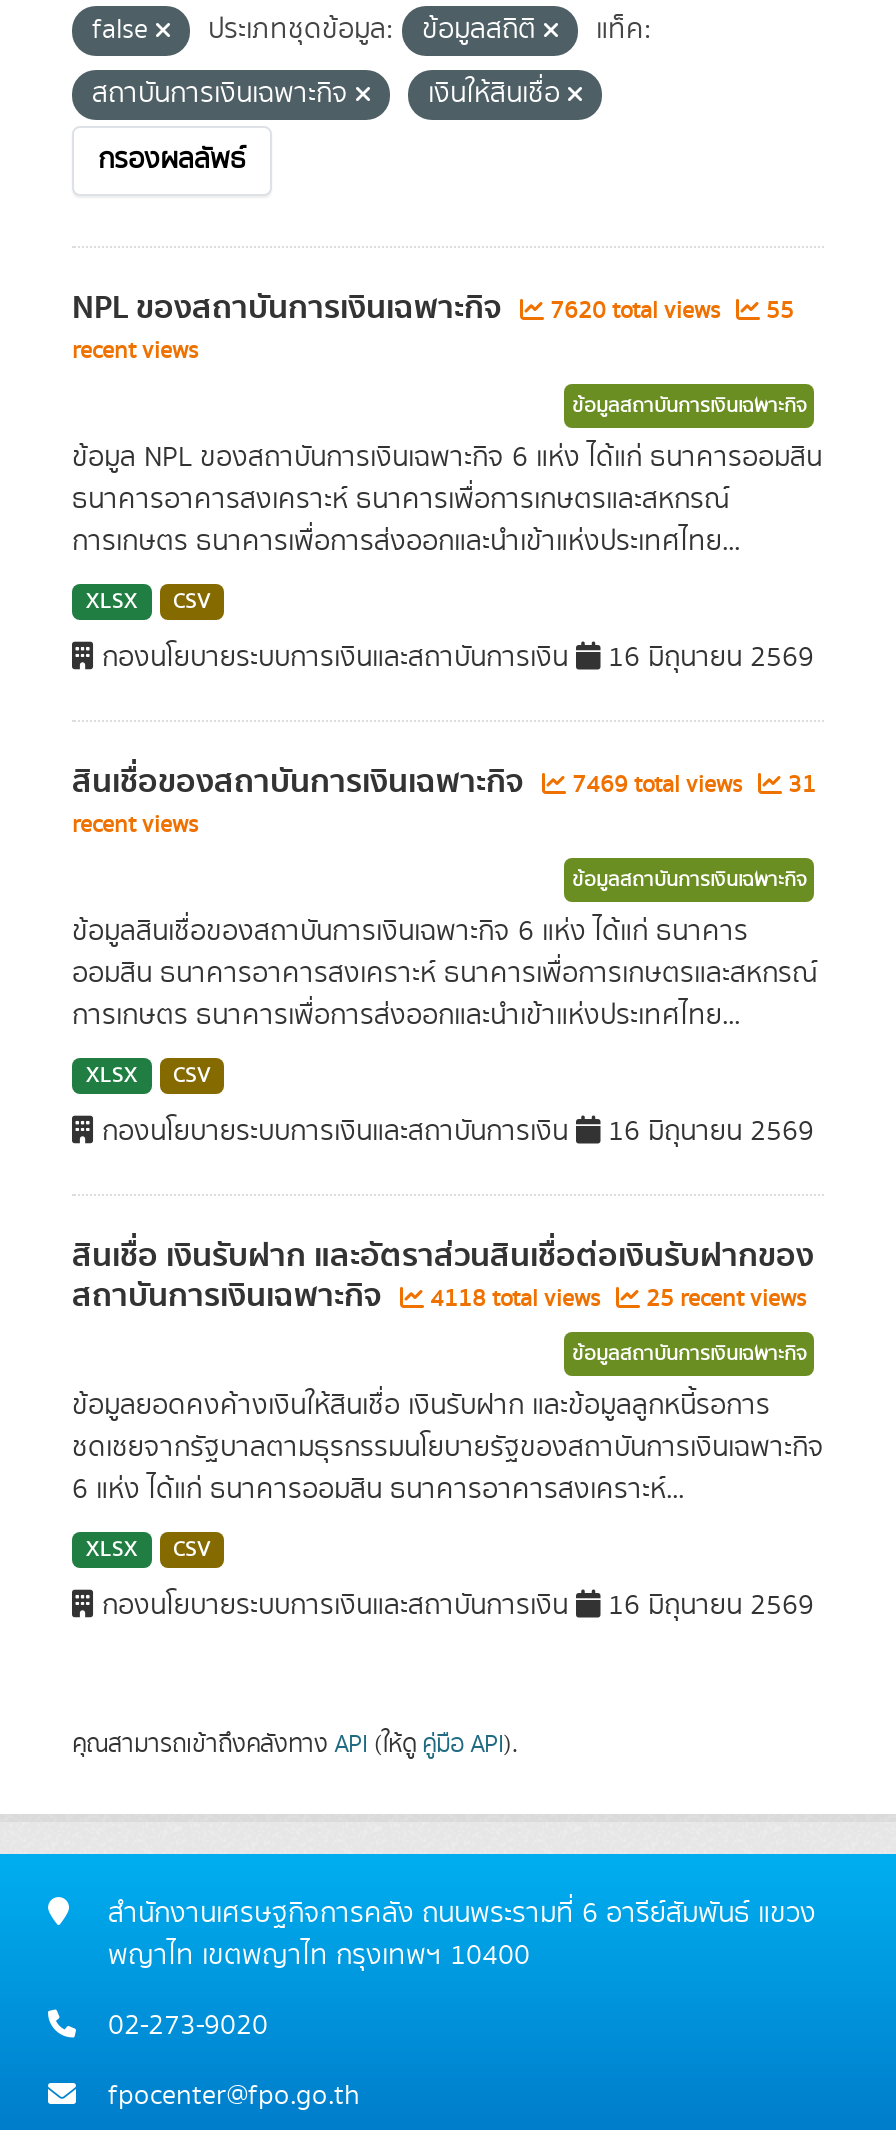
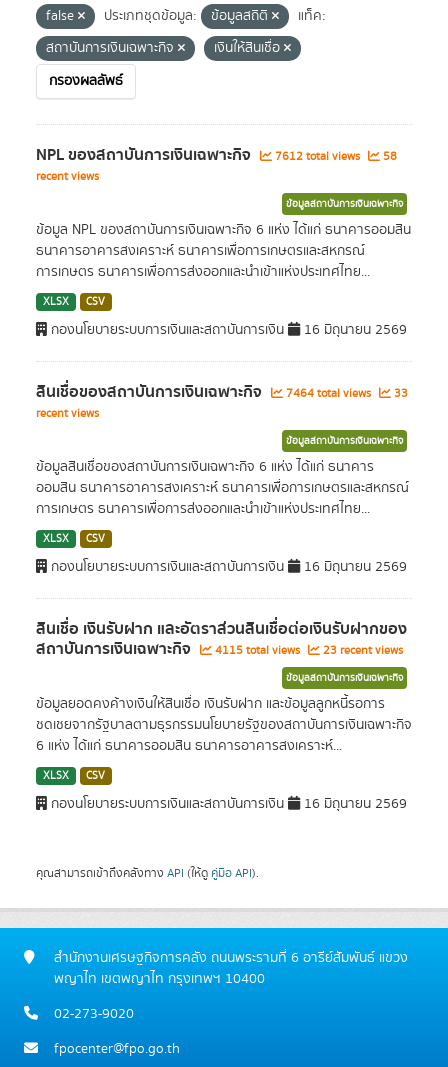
[544,294,726,328] 7620 total views -> [272,148,363,165] 7612 total views
[760,294,794,328] 55 -> [380,148,397,165] 58
[566,768,748,802] 7469 total views -> [283,385,374,402] 7464 total views
[782,768,816,802] 31 -> [391,385,408,402] 33
[424,1282,606,1316] 4118 total views -> [212,642,303,659] 4115 total views
[640,1282,806,1316] 25 recent views -> [320,642,403,659] 23 recent views

